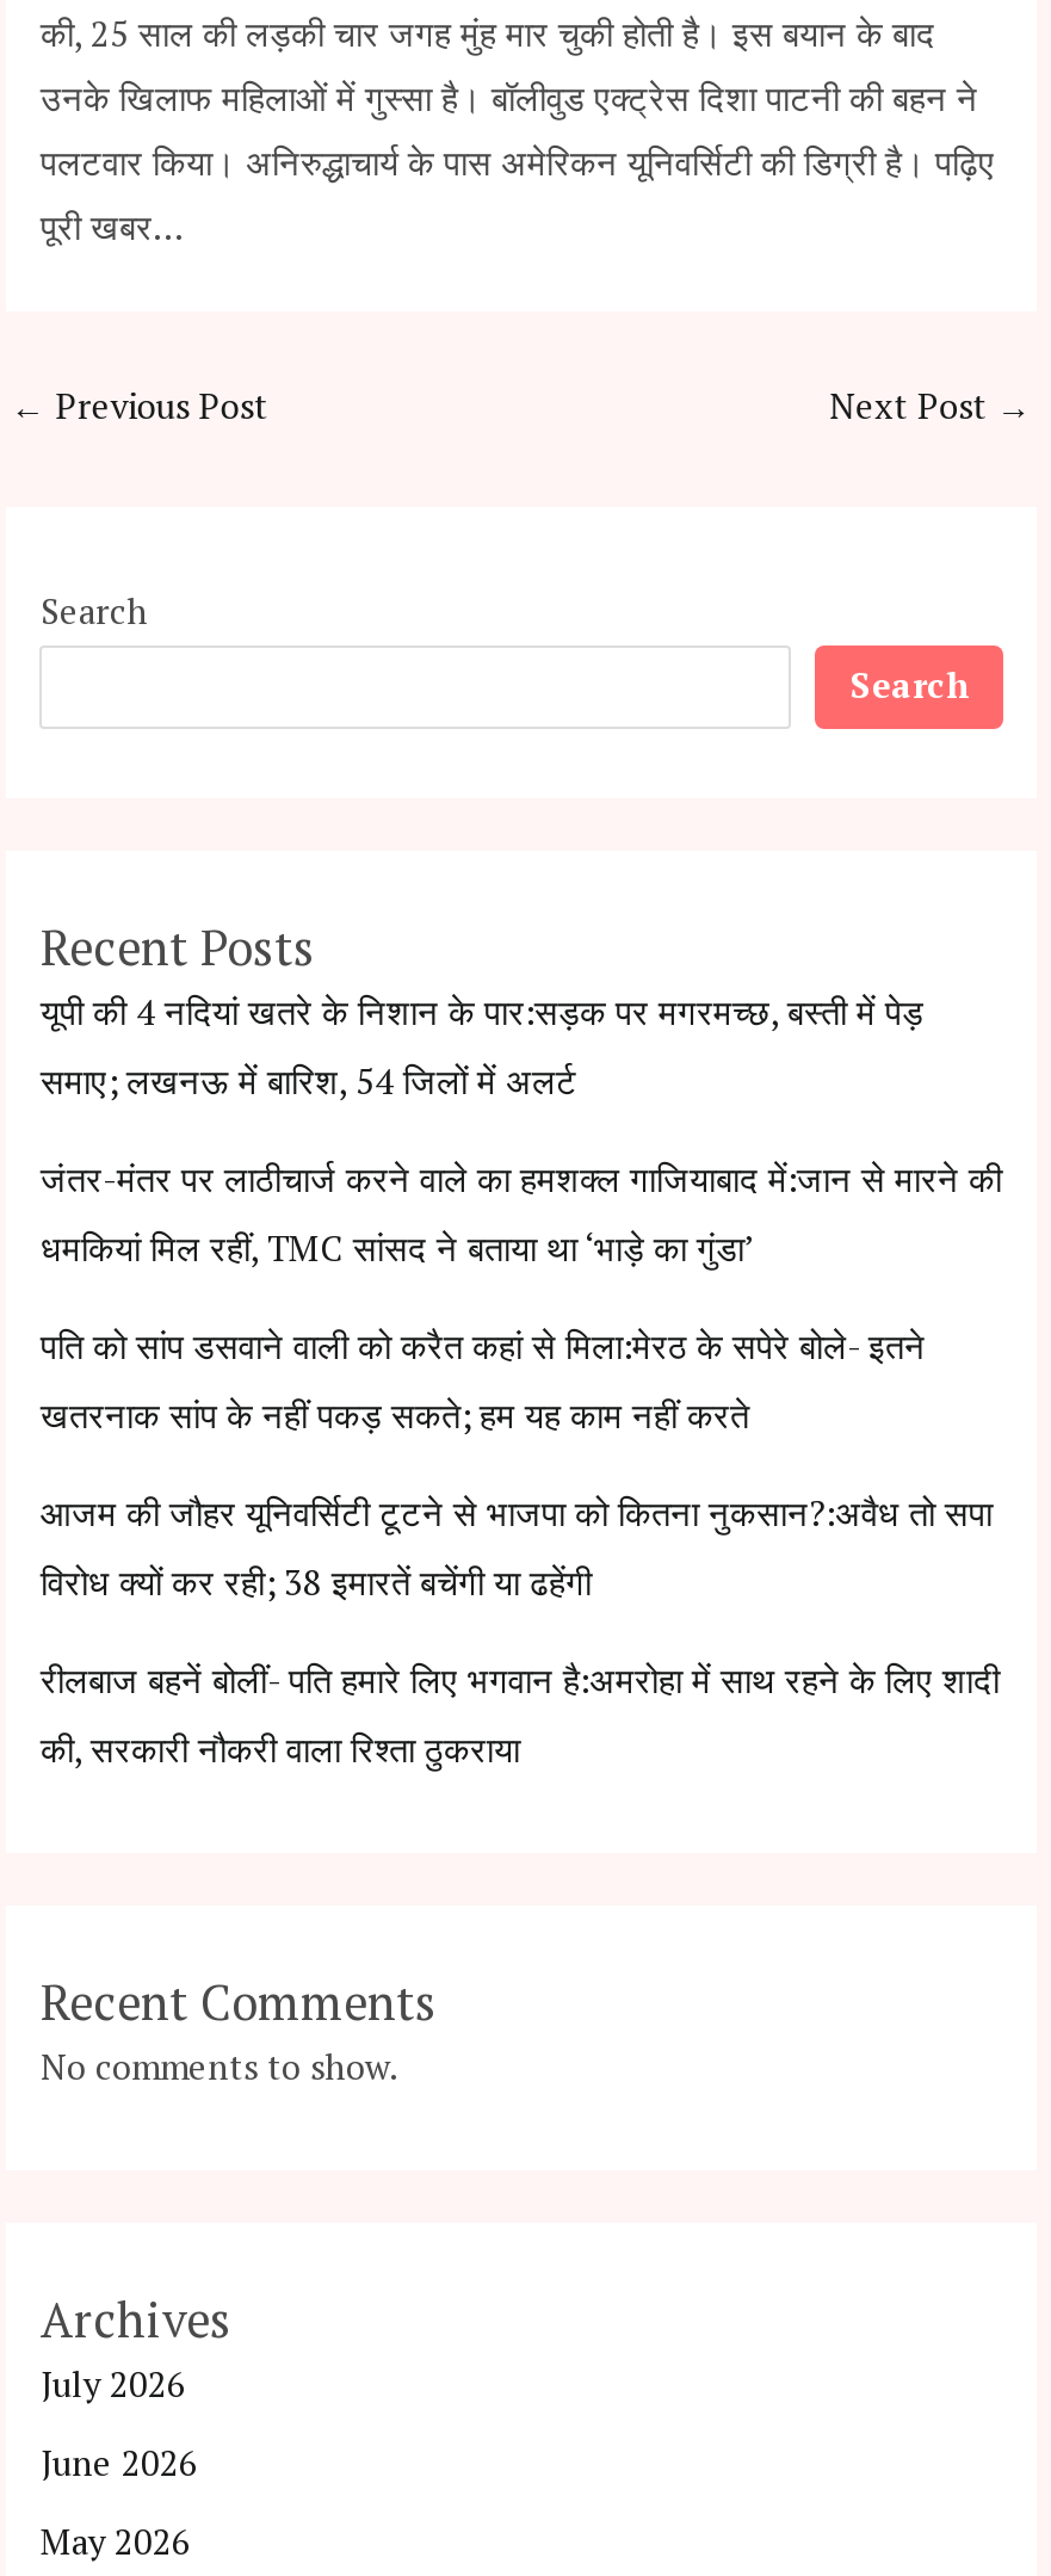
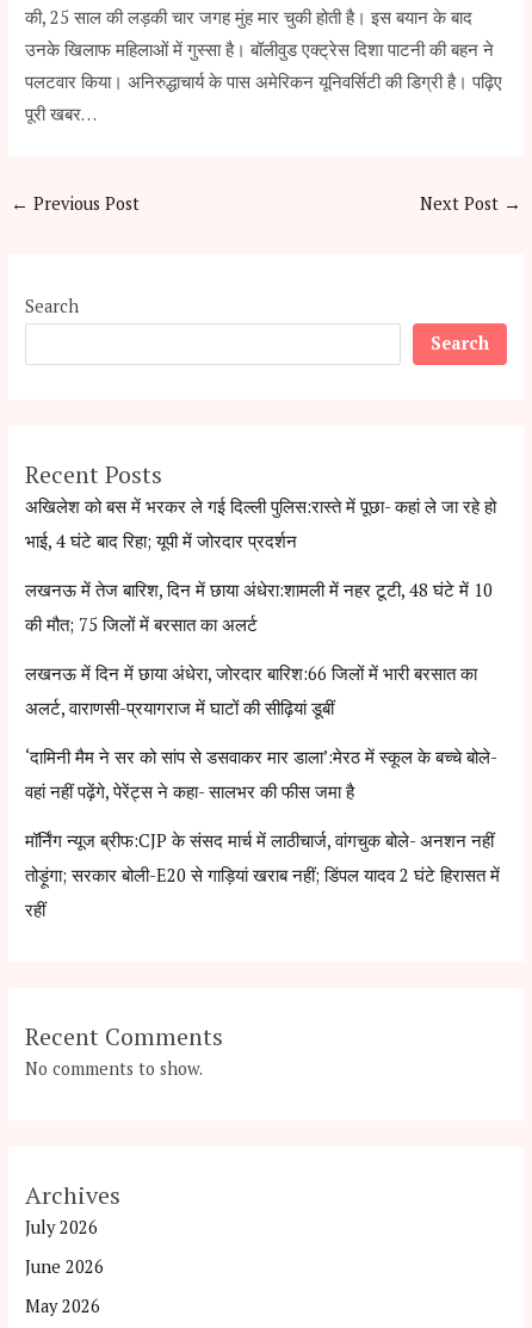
[41,989,1002,1771] यूपी की 4 नदियां खतरे के निशान के पार:सड़क पर मगरमच्छ, बस्ती में पेड़ | समाए; लखनऊ में बारिश, 54 जिलों में अलर्ट | जंतर-मंतर पर लाठीचार्ज करने वाले का हमशक्ल गाजियाबाद में:जान से मारने की | धमकियां मिल रहीं, TMC सांसद ने बताया था ‘भाड़े का गुंडा’ | पति को सांप डसवाने वाली को करैत कहां से मिला:मेरठ के सपेरे बोले- इतने | खतरनाक सांप के नहीं पकड़ सकते; हम यह काम नहीं करते | आजम की जौहर यूनिवर्सिटी टूटने से भाजपा को कितना नुकसान?:अवैध तो सपा | विरोध क्यों कर रही; 38 इमारतें बचेंगी या ढहेंगी | रीलबाज बहनें बोलीं- पति हमारे लिए भगवान है:अमरोहा में साथ रहने के लिए शादी | की, सरकारी नौकरी वाला रिश्ता ठुकराया -> [26,495,500,921] अखिलेश को बस में भरकर ले गई दिल्ली पुलिस:रास्ते में पूछा- कहां ले जा रहे हो | भाई, 4 घंटे बाद रिहा; यूपी में जोरदार प्रदर्शन | लखनऊ में तेज बारिश, दिन में छाया अंधेरा:शामली में नहर टूटी, 48 घंटे में 10 | की मौत; 75 जिलों में बरसात का अलर्ट | लखनऊ में दिन में छाया अंधेरा, जोरदार बारिश:66 जिलों में भारी बरसात का | अलर्ट, वाराणसी-प्रयागराज में घाटों की सीढ़ियां डूबीं | ‘दामिनी मैम ने सर को सांप से डसवाकर मार डाला’:मेरठ में स्कूल के बच्चे बोले- | वहां नहीं पढ़ेंगे, पेरेंट्स ने कहा- सालभर की फीस जमा है | मॉर्निंग न्यूज ब्रीफ:CJP के संसद मार्च में लाठीचार्ज, वांगचुक बोले- अनशन नहीं | तोड़ूंगा; सरकार बोली-E20 से गाड़ियां खराब नहीं; डिंपल यादव 2 घंटे हिरासत में | रहीं

